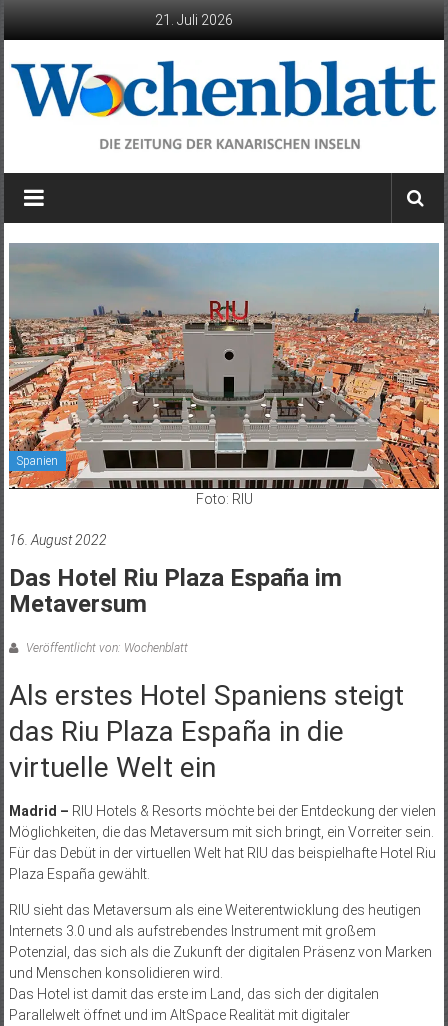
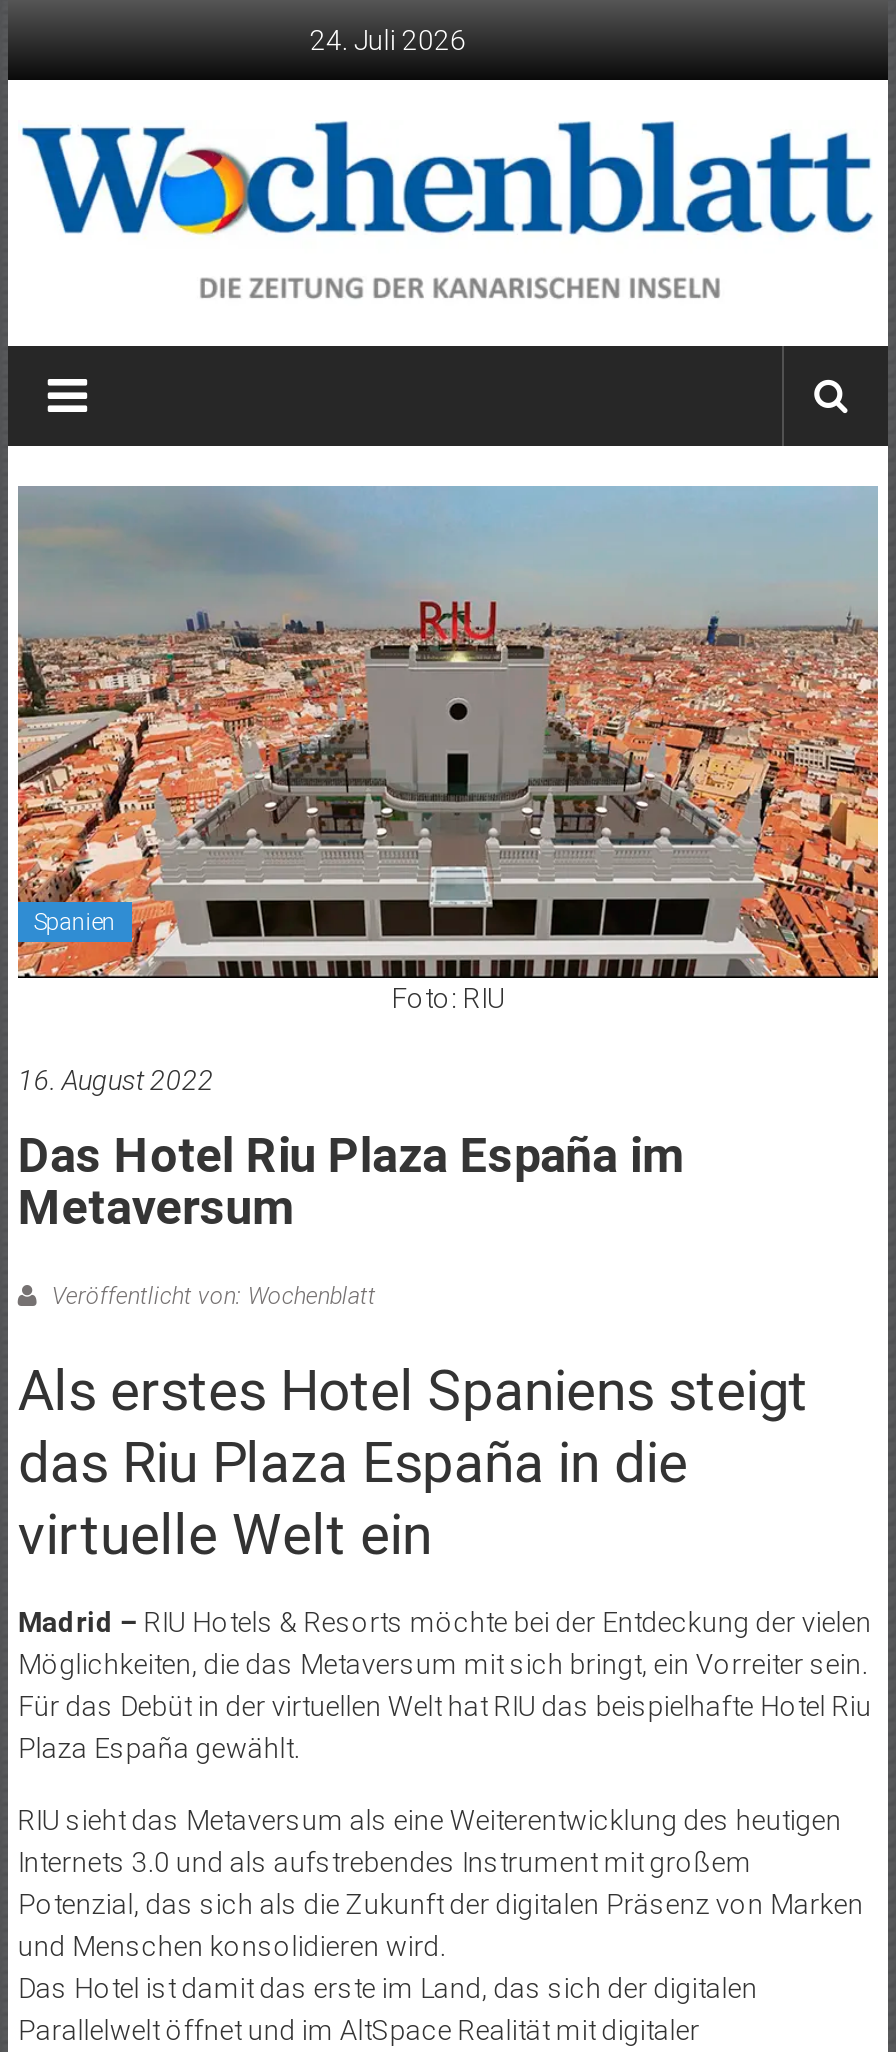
[155,12,233,28] 21. Juli 2026 -> [310,24,466,56] 24. Juli 2026

